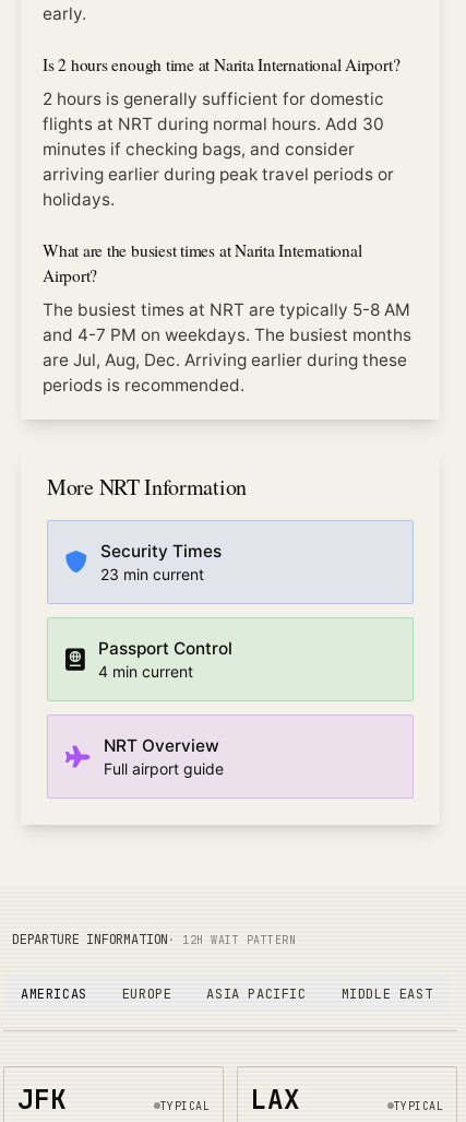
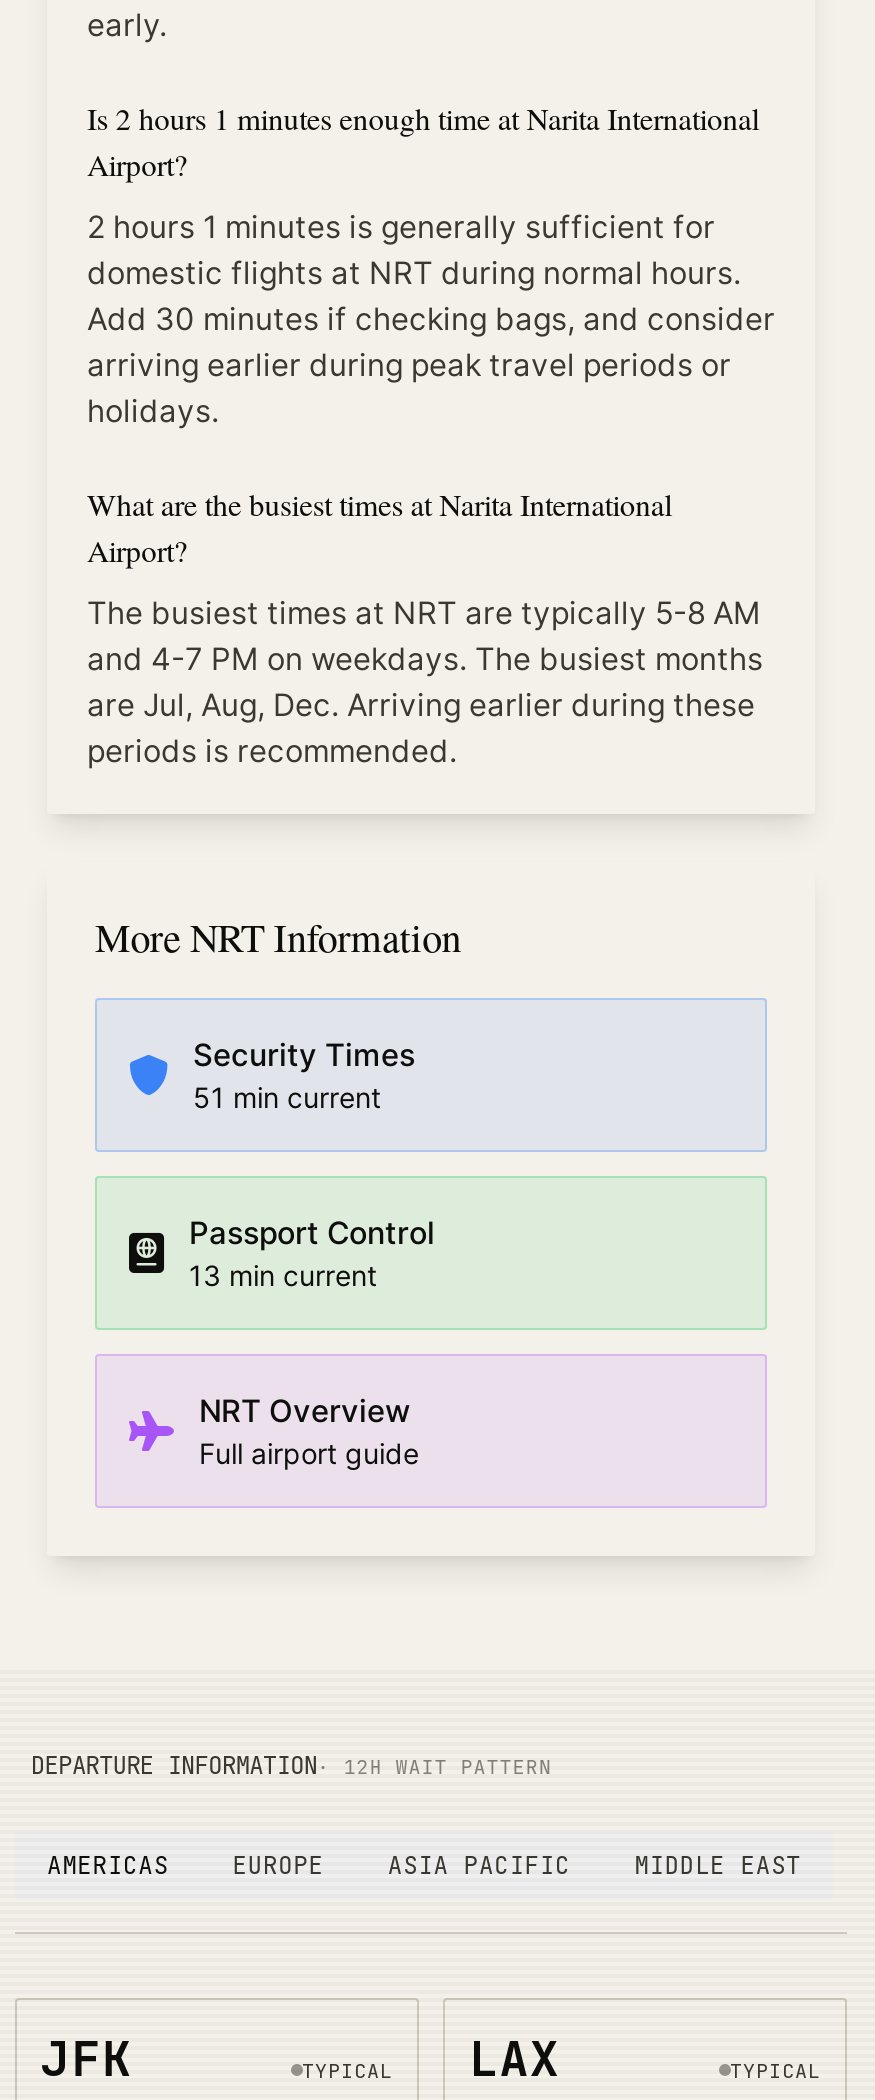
[43,54,400,75] Is 2 hours enough time at Narita International Airport? -> [87,98,759,184] Is 2 hours 1 minutes enough time at Narita International | Airport?
[43,88,384,160] 2 hours is generally sufficient for domestic | flights at NRT during normal hours. Add 30 | minutes if checking bags, and consider -> [87,208,775,338] 2 hours 1 minutes is generally sufficient for | domestic flights at NRT during normal hours. | Add 30 minutes if checking bags, and consider
[100,565,204,583] 23 min current -> [193,1080,381,1114] 51 min current
[98,662,193,681] 4 min current -> [189,1258,377,1292] 13 min current

